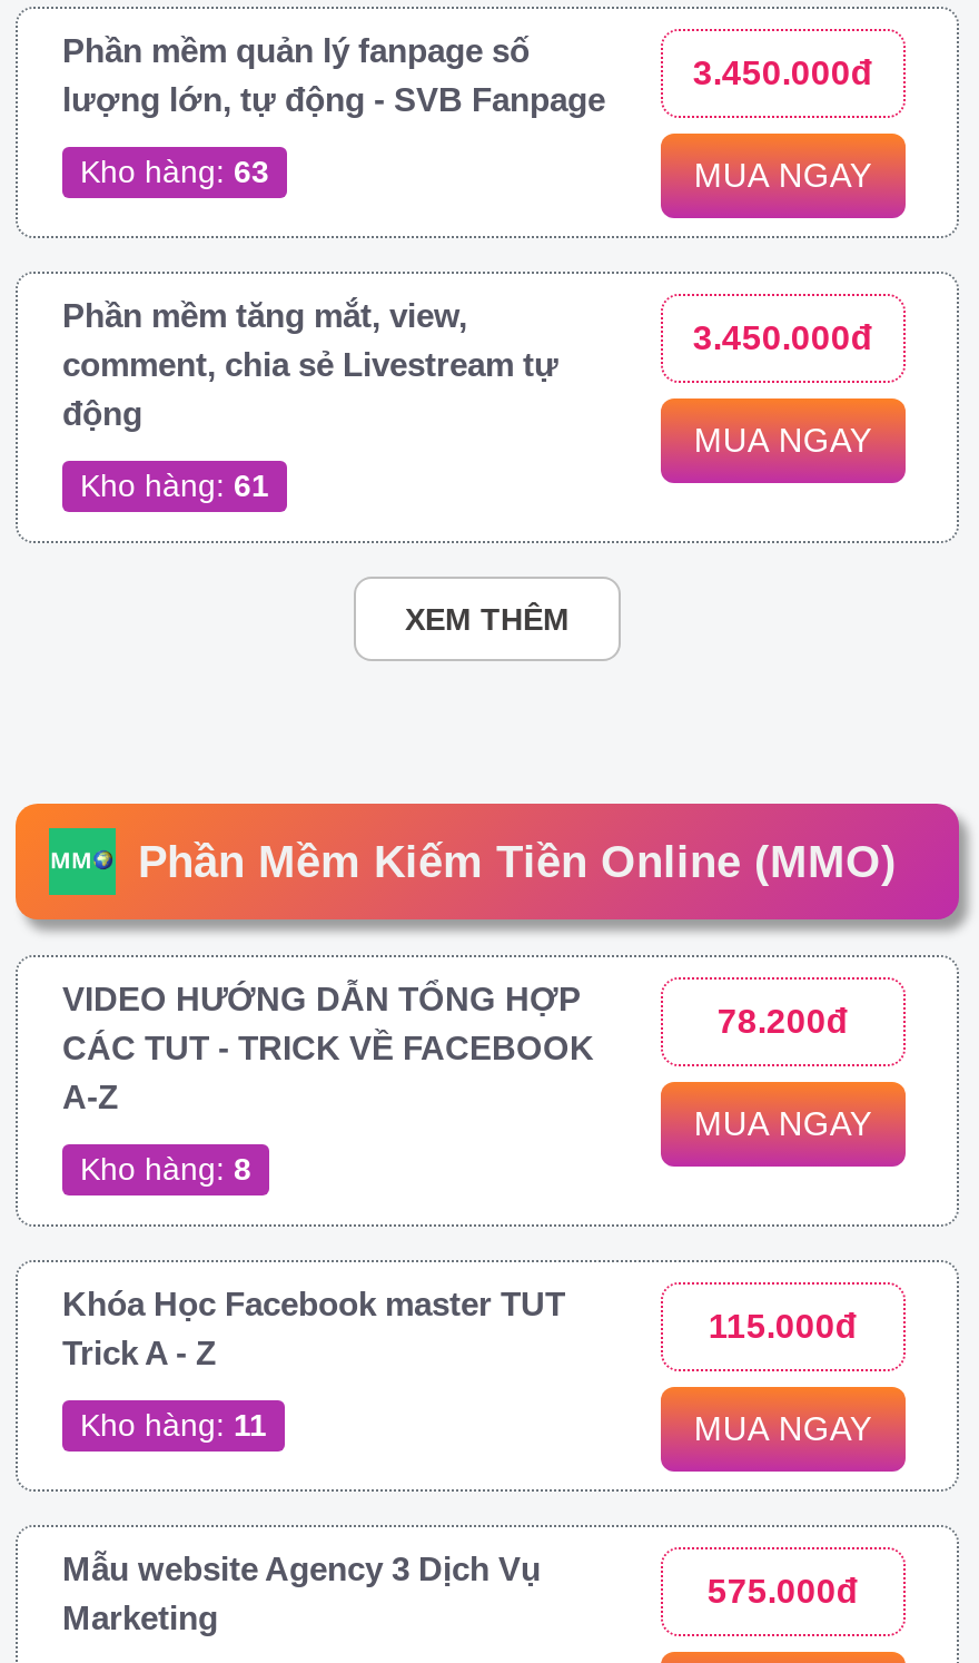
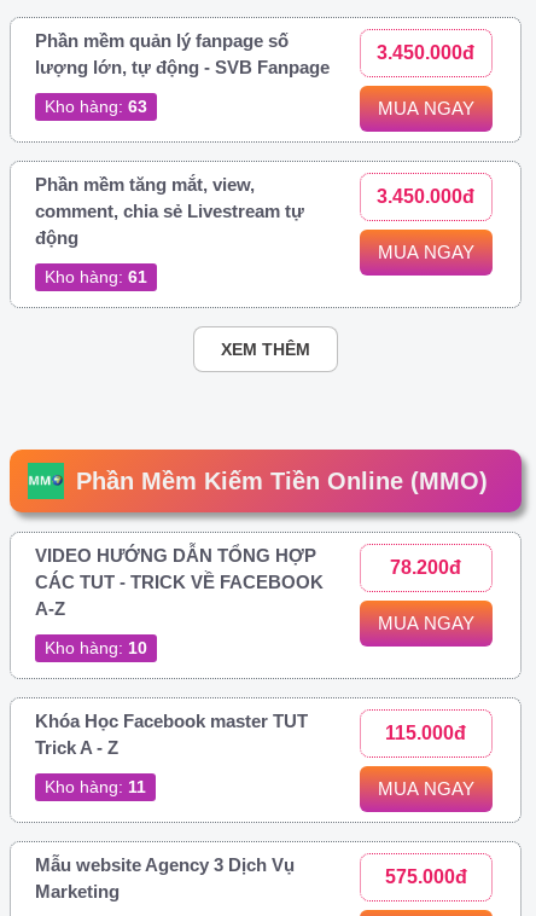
[80,1151,251,1187] Kho hàng: 8 -> [45,638,147,658] Kho hàng: 10

